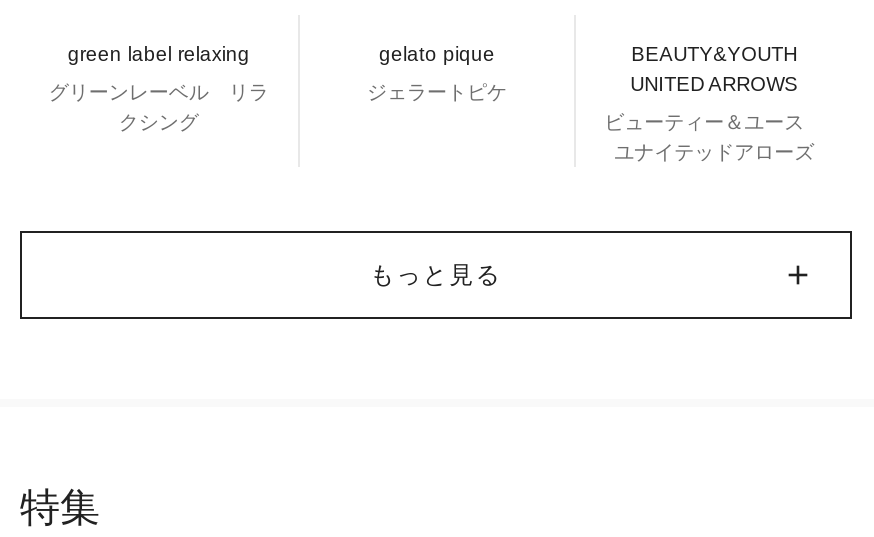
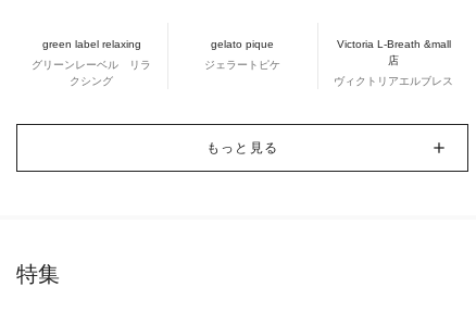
[630,43,798,95] BEAUTY&YOUTH | UNITED ARROWS -> [336,38,451,66] Victoria L-Breath &mall | 店
[604,111,824,163] ビューティー＆ユース | ユナイテッドアローズ -> [334,75,453,87] ヴィクトリアエルブレス

